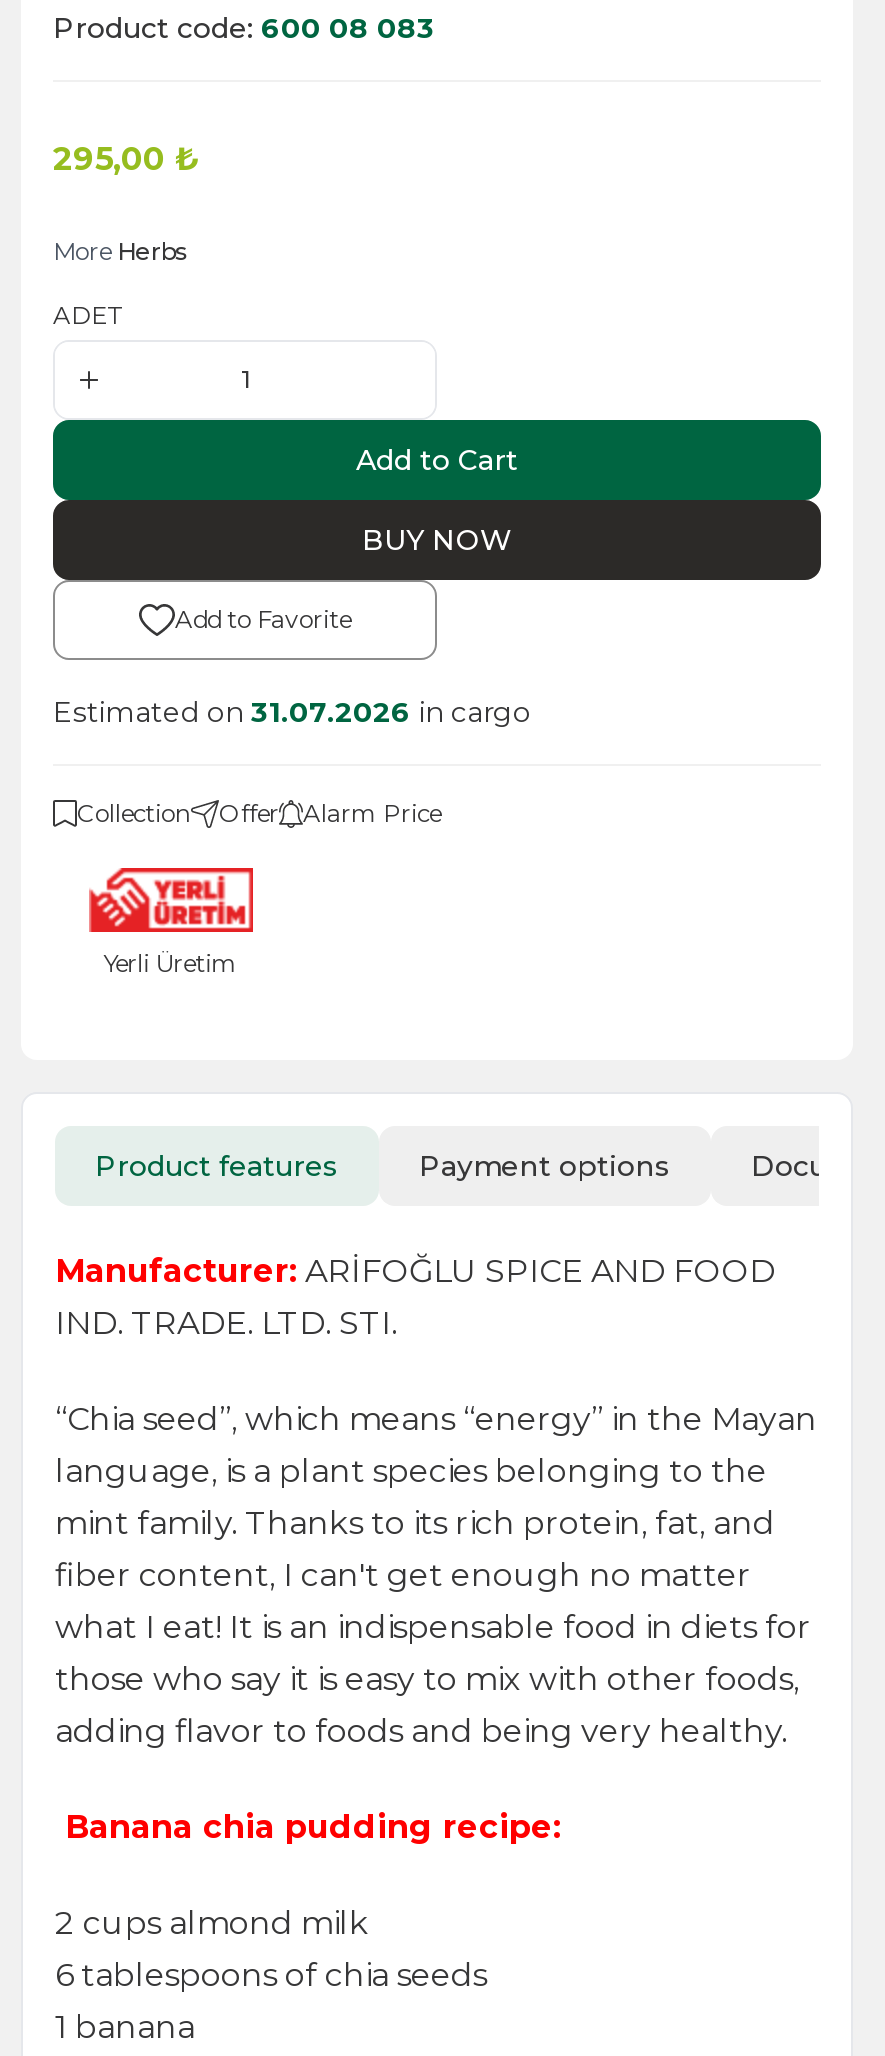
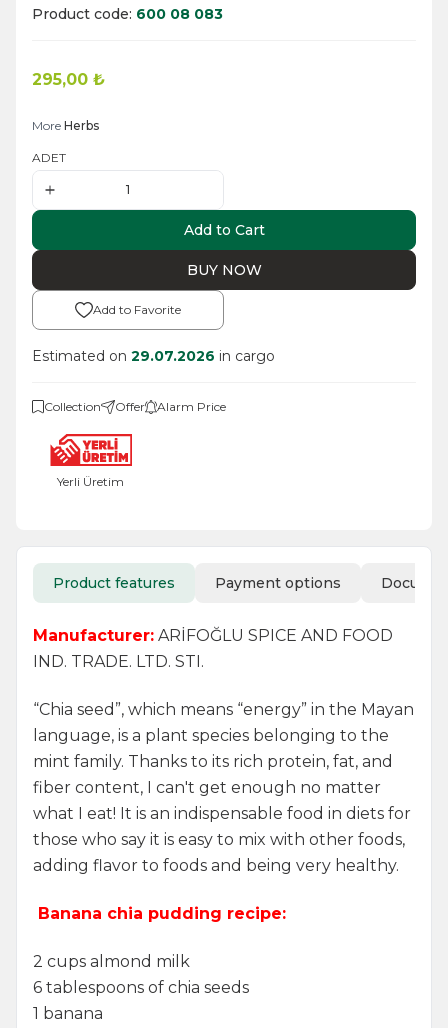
[53,694,531,730] Estimated on 31.07.2026 in cargo -> [32,347,275,365] Estimated on 29.07.2026 in cargo

